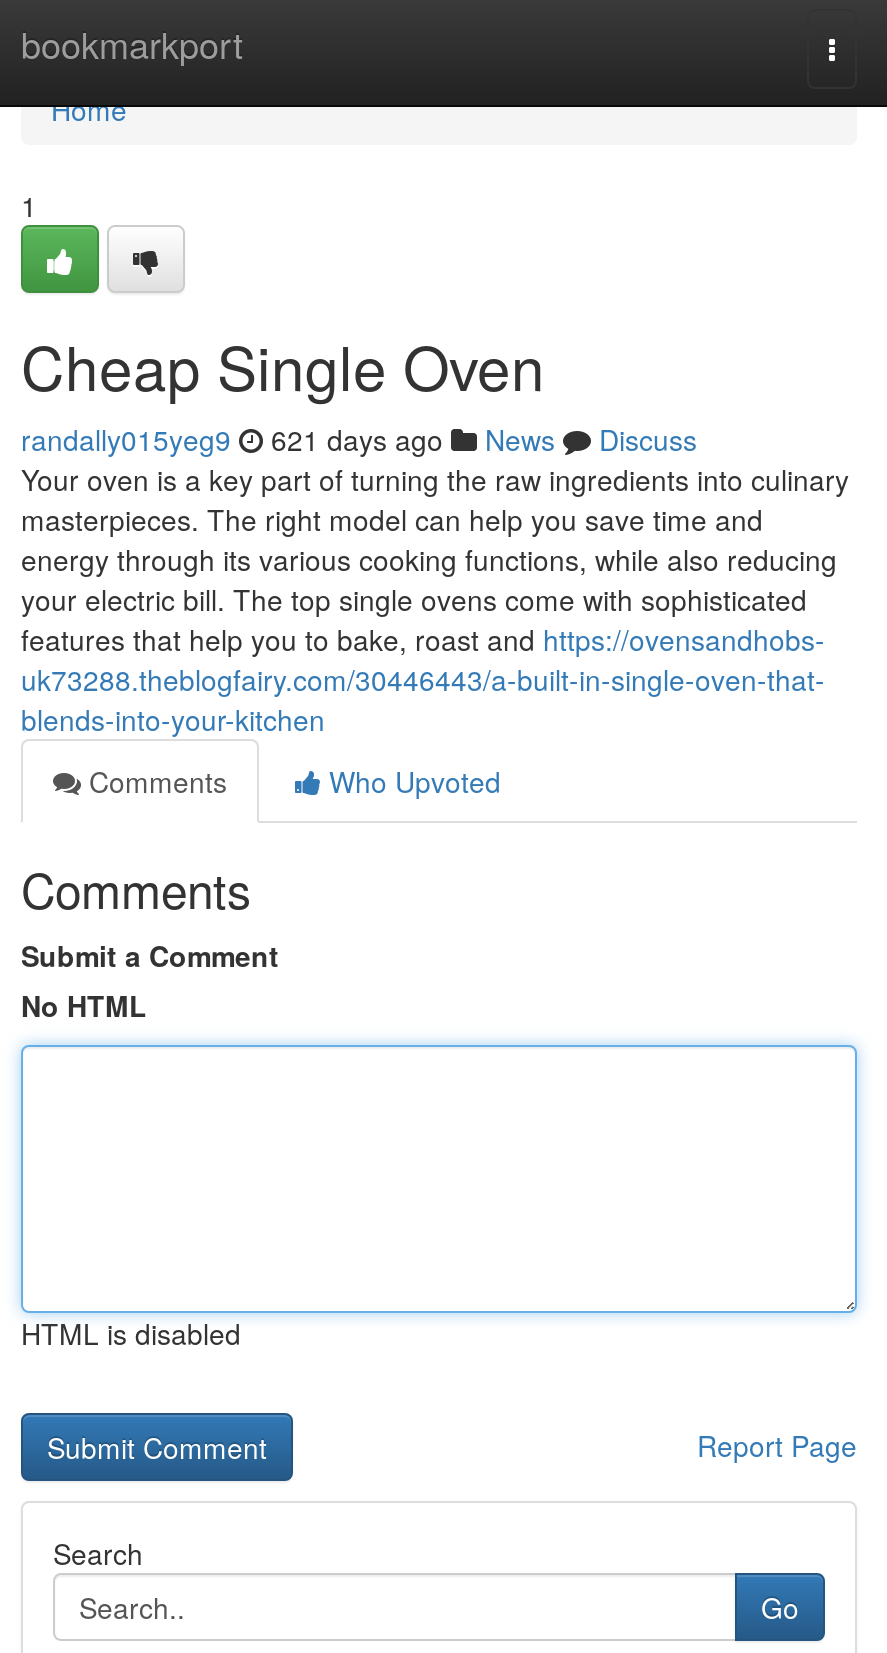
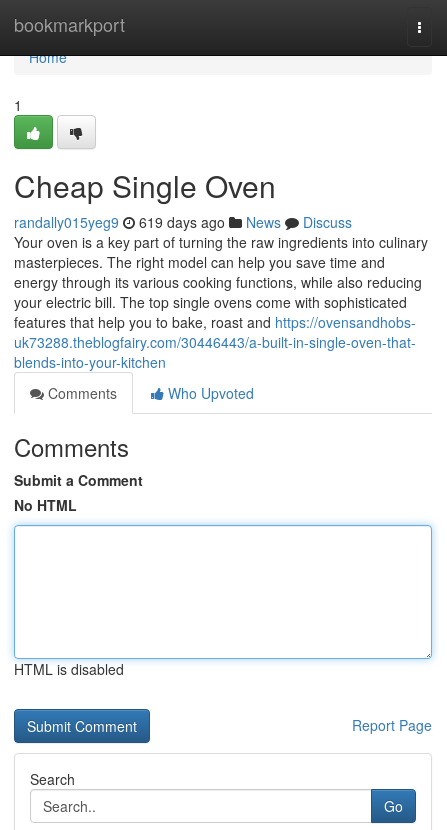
[21,419,697,459] randally015yeg9 621 days ago News Discuss -> [14,212,352,232] randally015yeg9 619 days ago News Discuss

